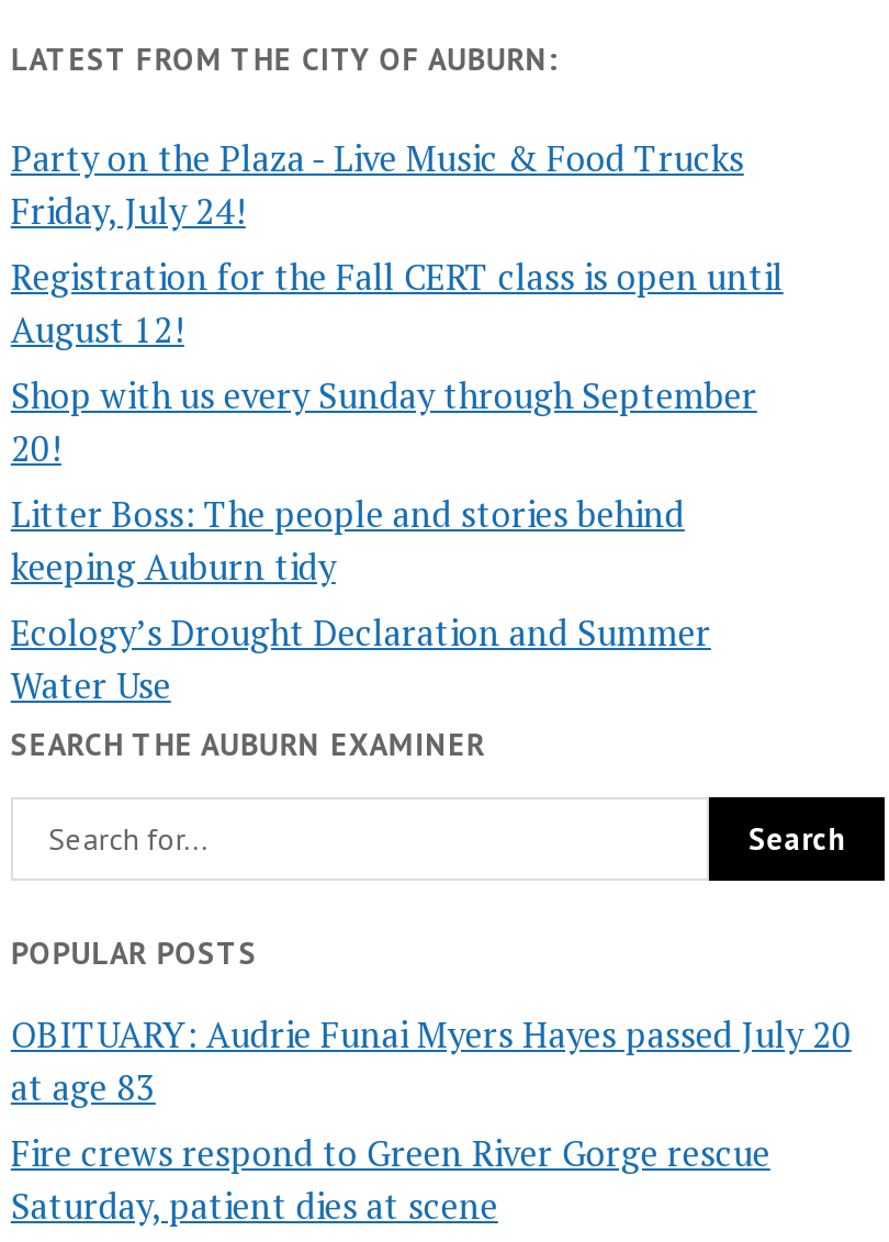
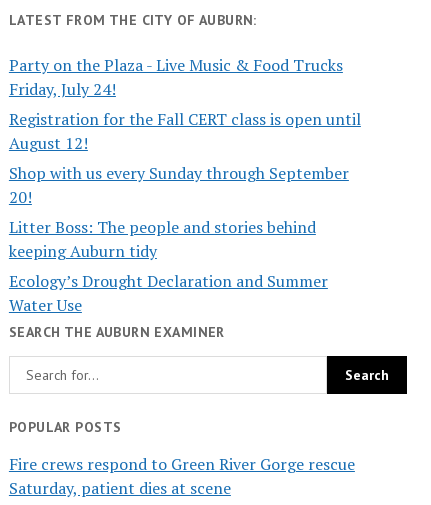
[11,1011,851,1112] OBITUARY: Audrie Funai Myers Hayes passed July 20 | at age 83 -> none

